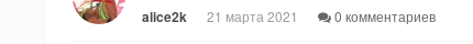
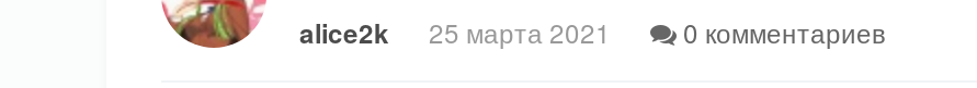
[142,7,436,26] alice2k 21 марта 2021 0 комментариев -> [299,13,885,52] alice2k 25 марта 2021 0 комментариев

